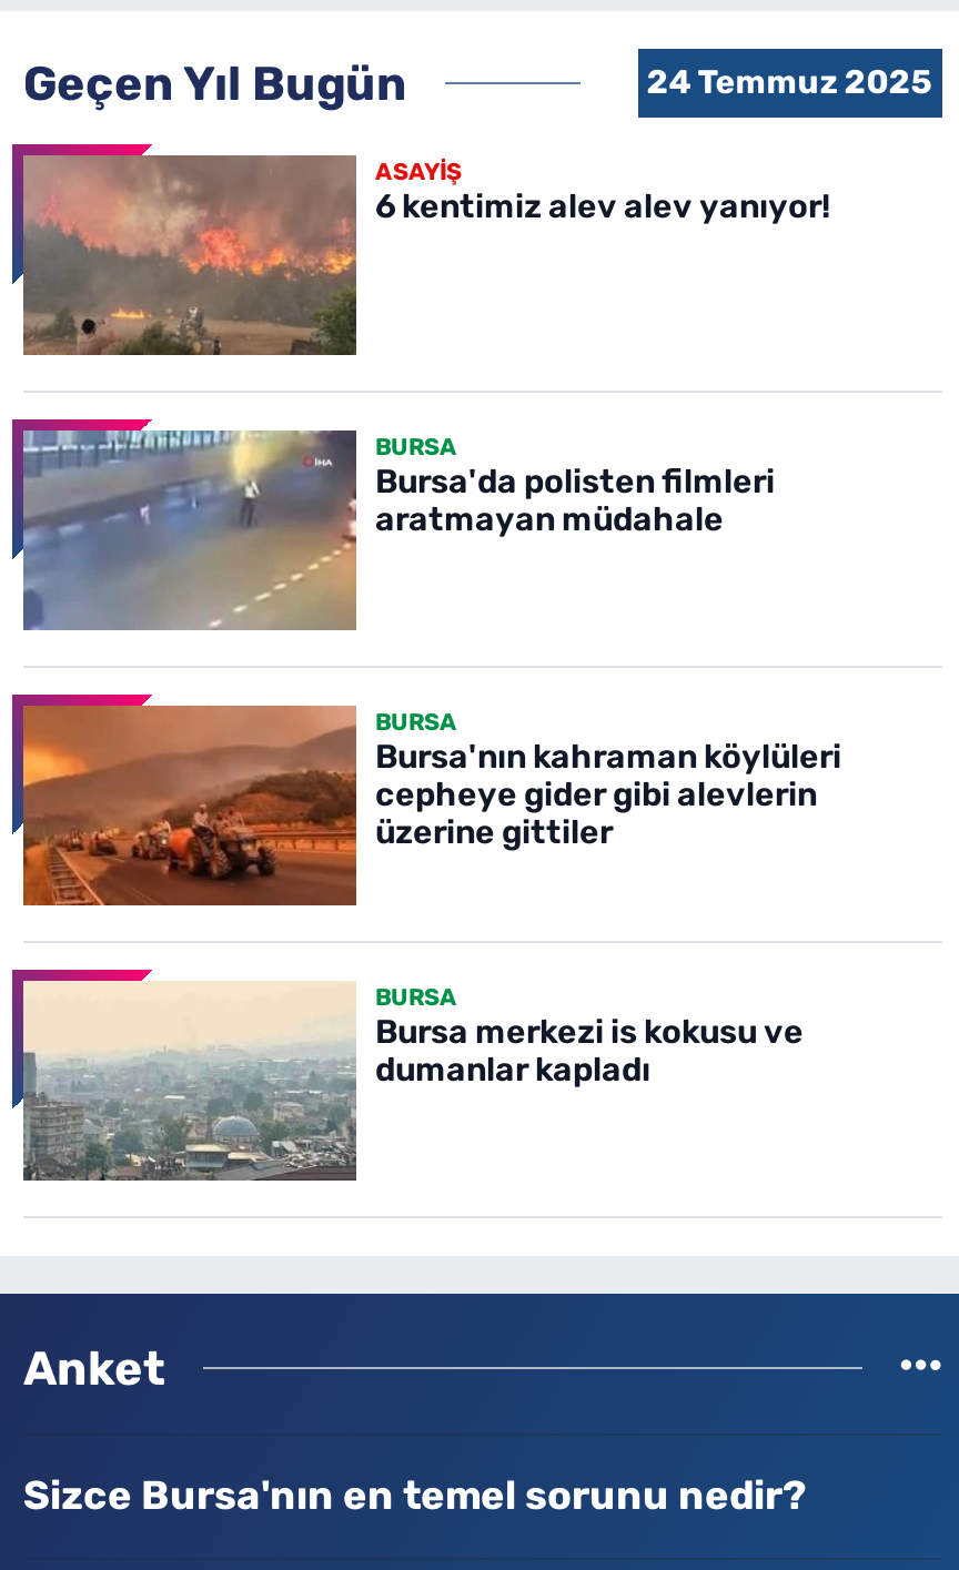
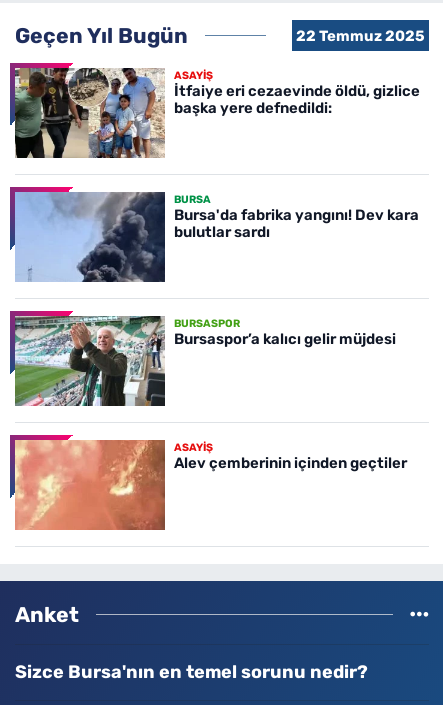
[647,62,933,102] 24 Temmuz 2025 -> [296,27,425,45] 22 Temmuz 2025
[17,141,830,356] [image] | 6 kentimiz alev alev yanıyor! -> [14,62,419,159] [image] | İtfaiye eri cezaevinde öldü, gizlice | başka yere defnedildi:
[17,416,775,631] [image] | Bursa'da polisten filmleri | aratmayan müdahale -> [14,186,418,282] [image] | Bursa'da fabrika yangını! Dev kara | bulutlar sardı
[17,691,841,909] [image] | BURSA | Bursa'nın kahraman köylüleri | cepheye gider gibi alevlerin | üzerine gittiler -> [14,310,395,407] [image] | BURSASPOR | Bursaspor’a kalıcı gelir müjdesi
[17,966,804,1182] [image] | BURSA | Bursa merkezi is kokusu ve | dumanlar kapladı -> [14,434,406,531] [image] | ASAYİŞ | Alev çemberinin içinden geçtiler

